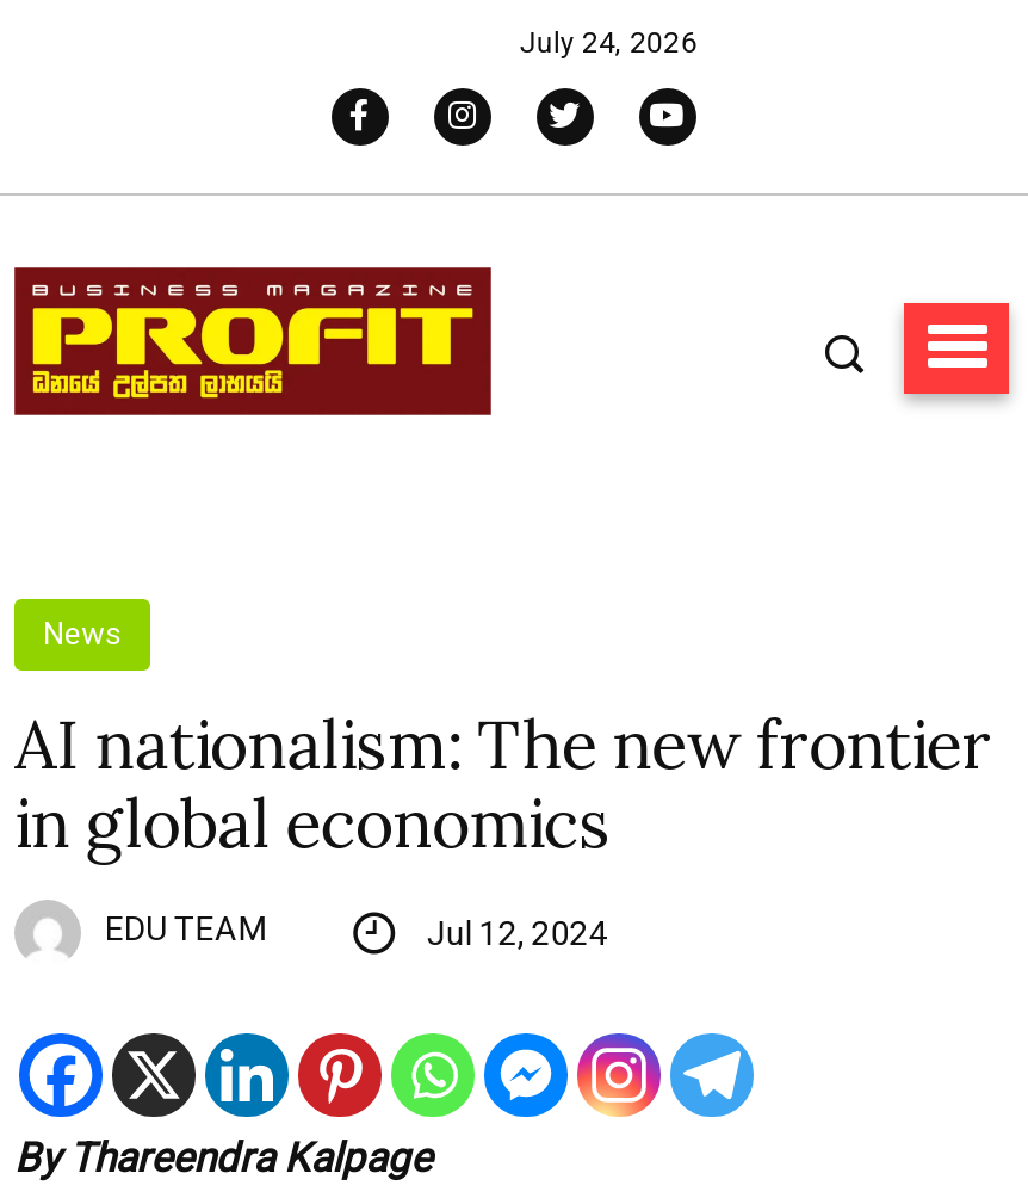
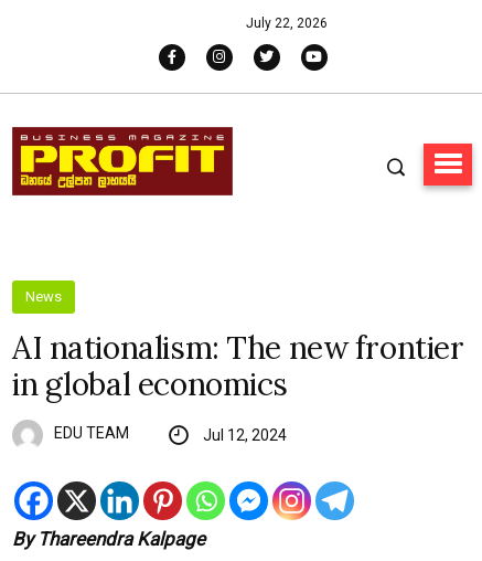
[519,26,697,60] July 24, 2026 -> [246,15,328,31] July 22, 2026

